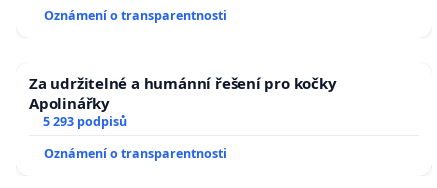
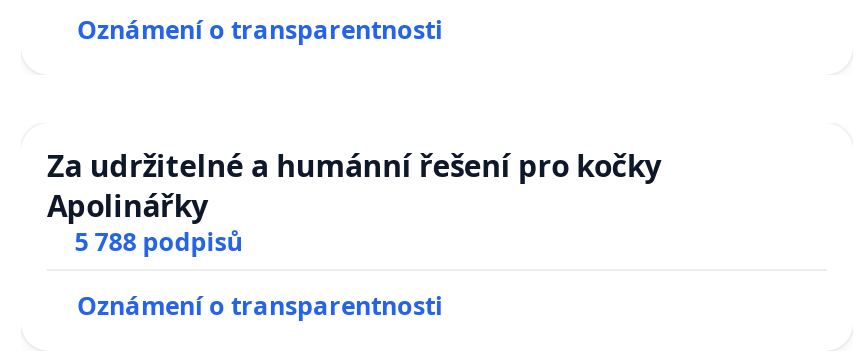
[43,113,127,130] 5 293 podpisů -> [75,224,243,258] 5 788 podpisů

